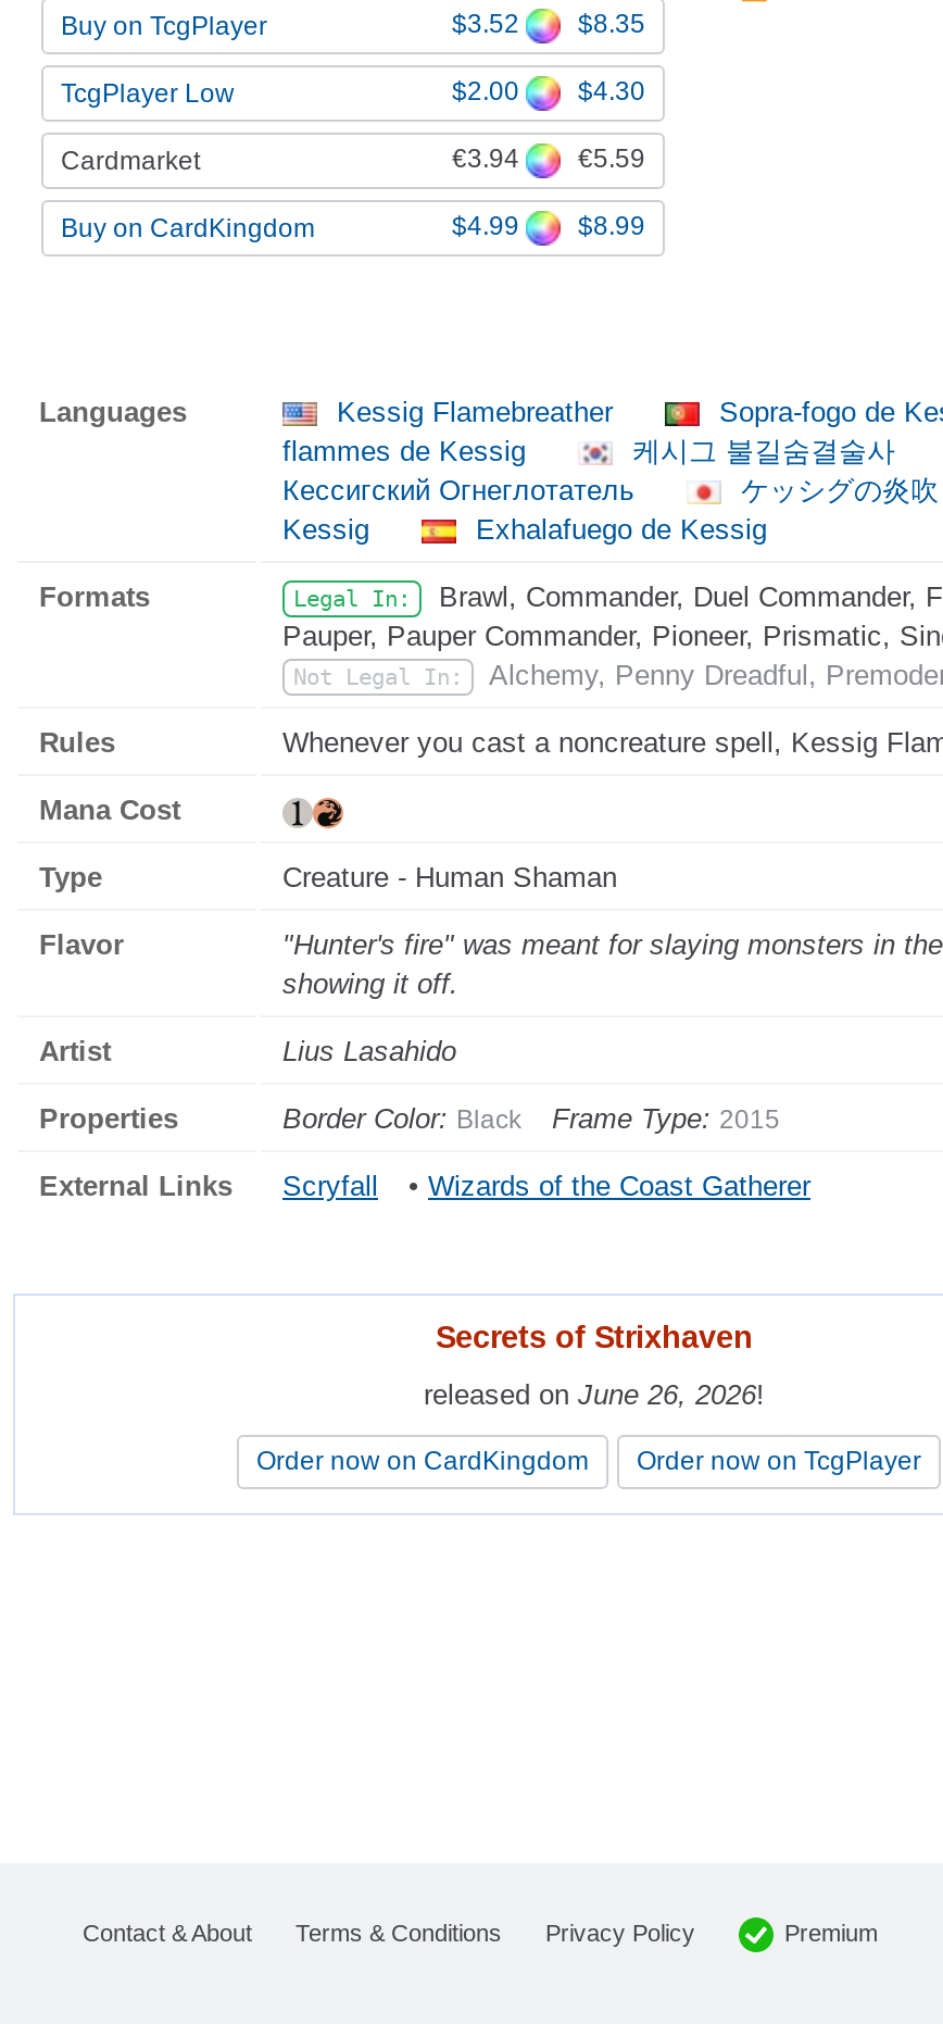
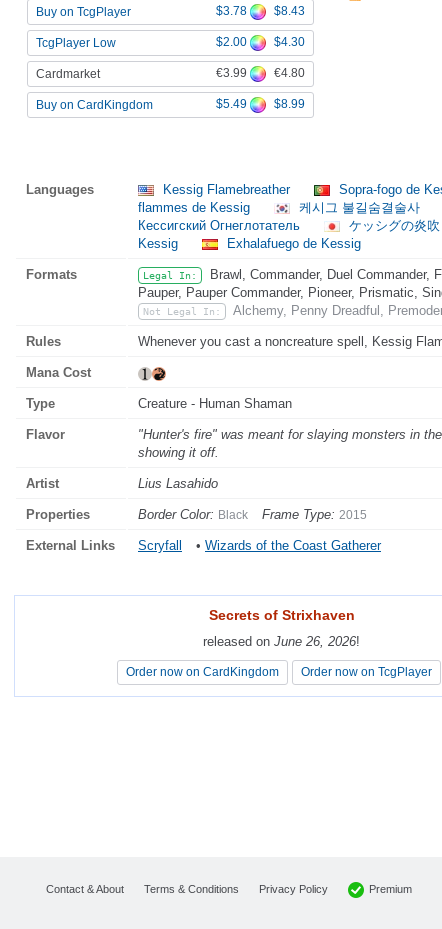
[452,9,526,40] $3.52 -> [216,4,250,18] $3.78
[571,9,645,40] $8.35 -> [271,4,305,18] $8.43
[452,144,526,174] €3.94 -> [216,66,250,80] €3.99
[571,144,645,174] €5.59 -> [271,66,305,80] €4.80
[452,211,645,242] $4.99 $8.99 -> [216,97,305,111] $5.49 $8.99

